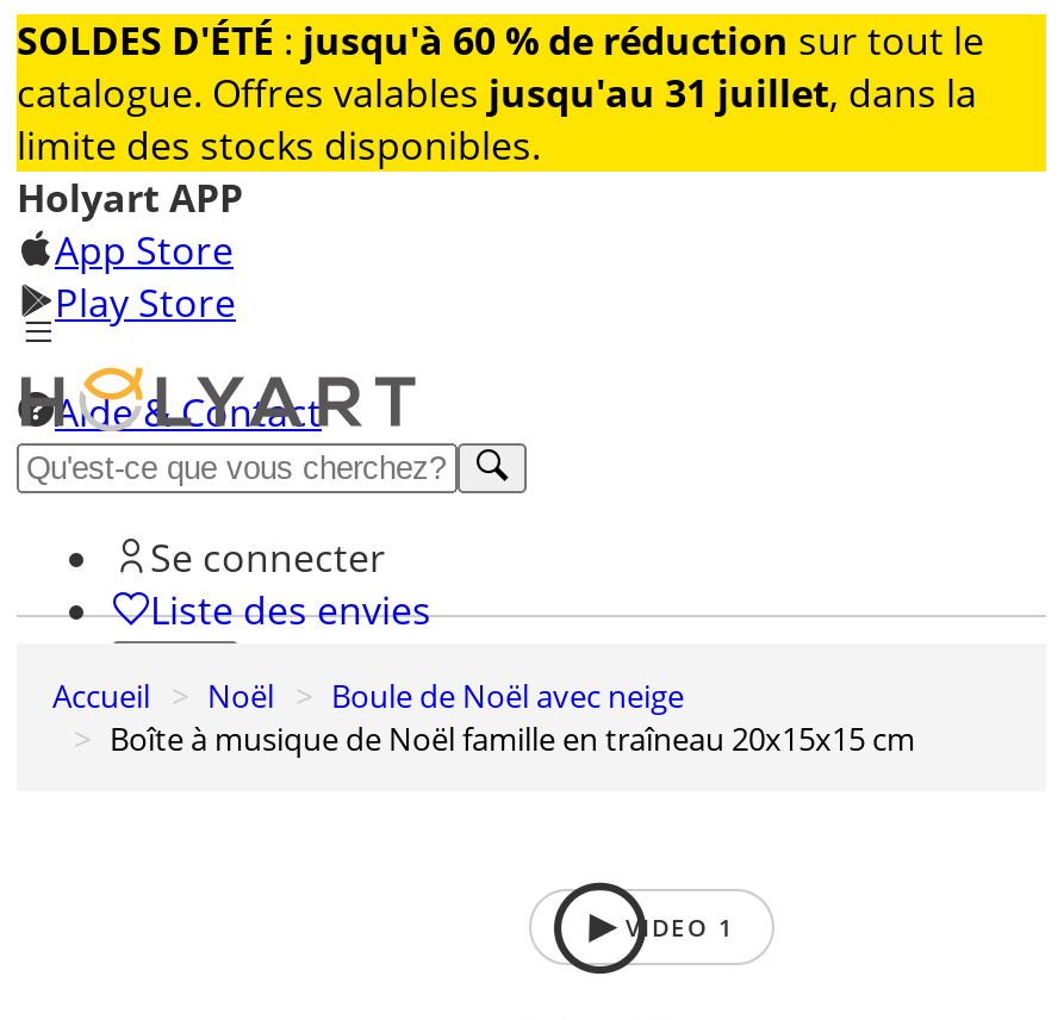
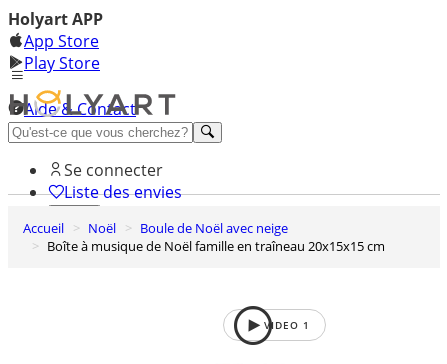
[17,12,1049,174] [image] | SOLDES D'ÉTÉ: jusqu'à 60 % de réduction sur tout le | catalogue. Offres valables jusqu'au 31 juillet, dans la | limite des stocks disponibles. -> none

